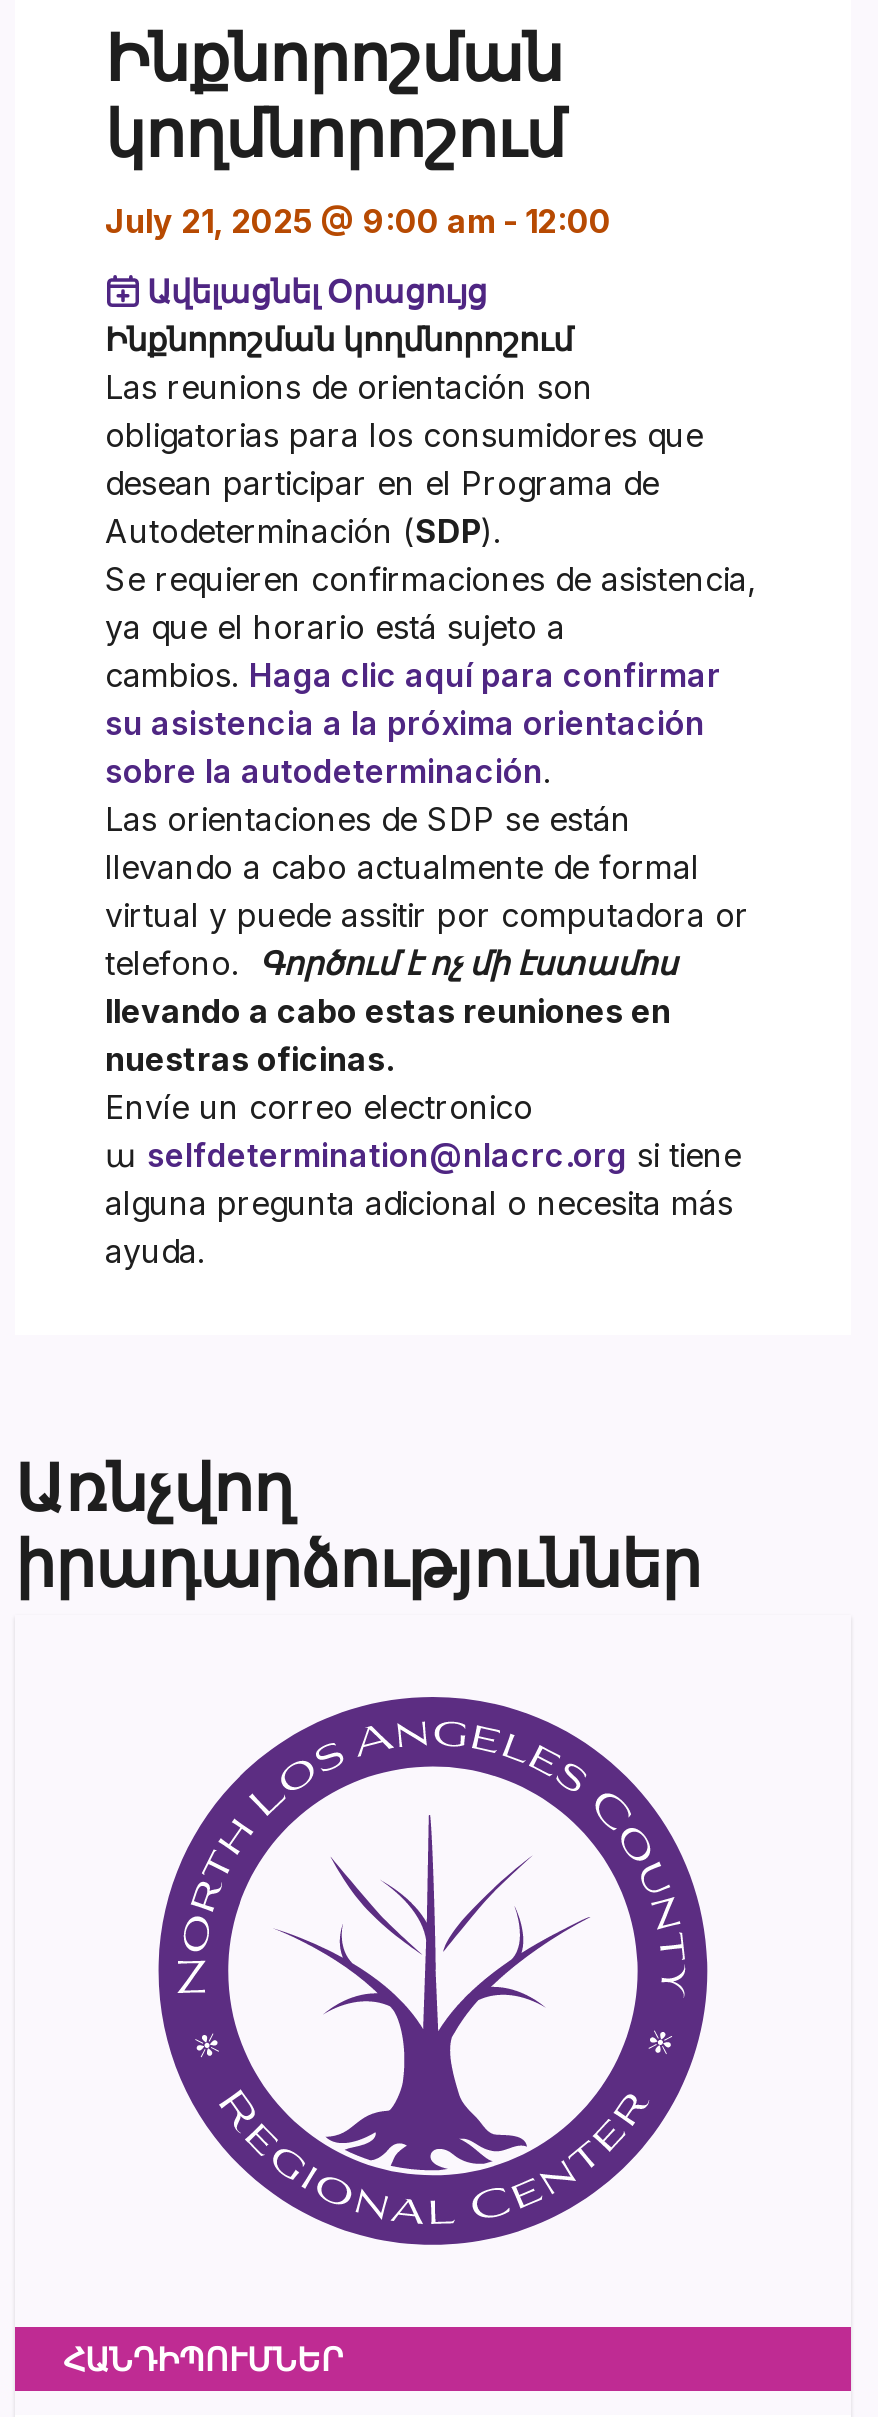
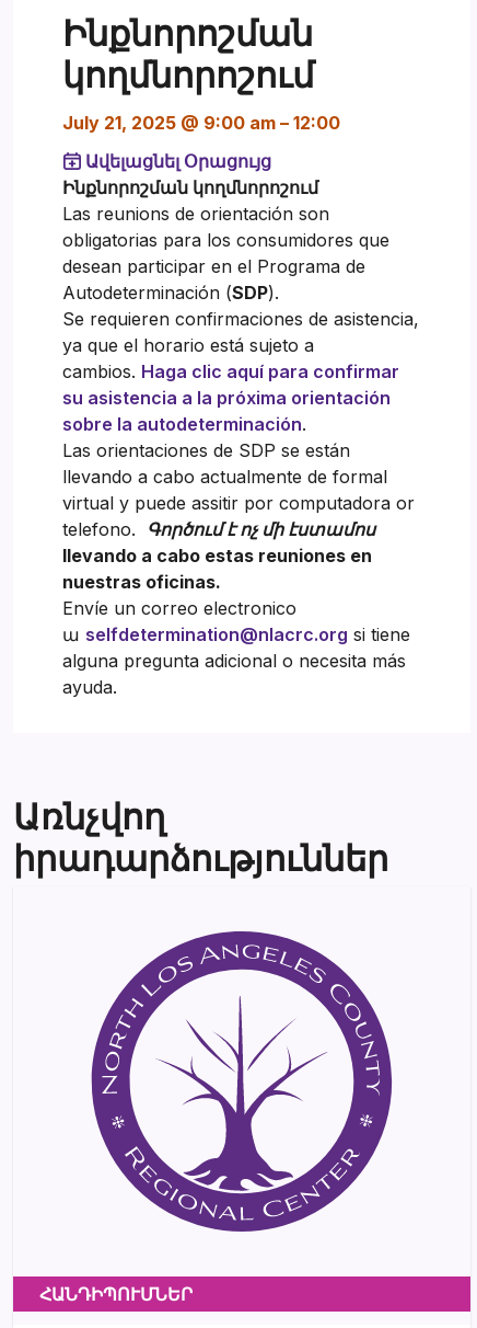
[105,200,611,240] July 21, 2025 @ 9:00 am - 12:00 -> [62,111,340,133] July 21, 2025 @ 9:00 am – 12:00

